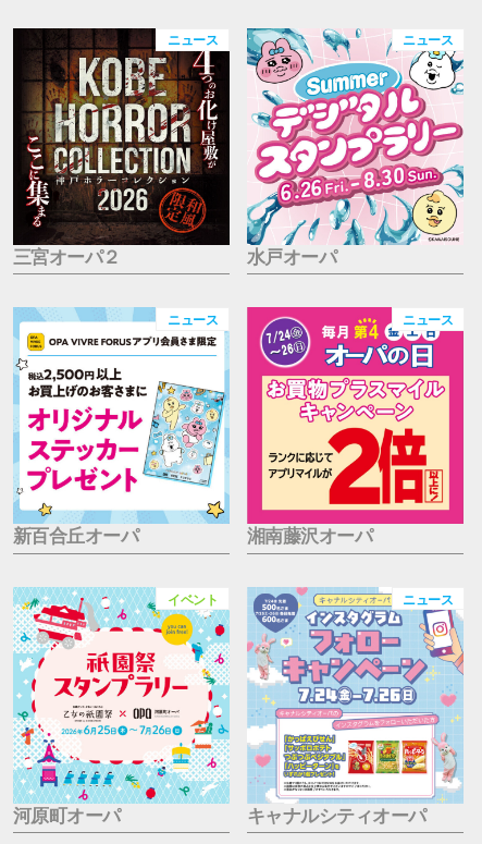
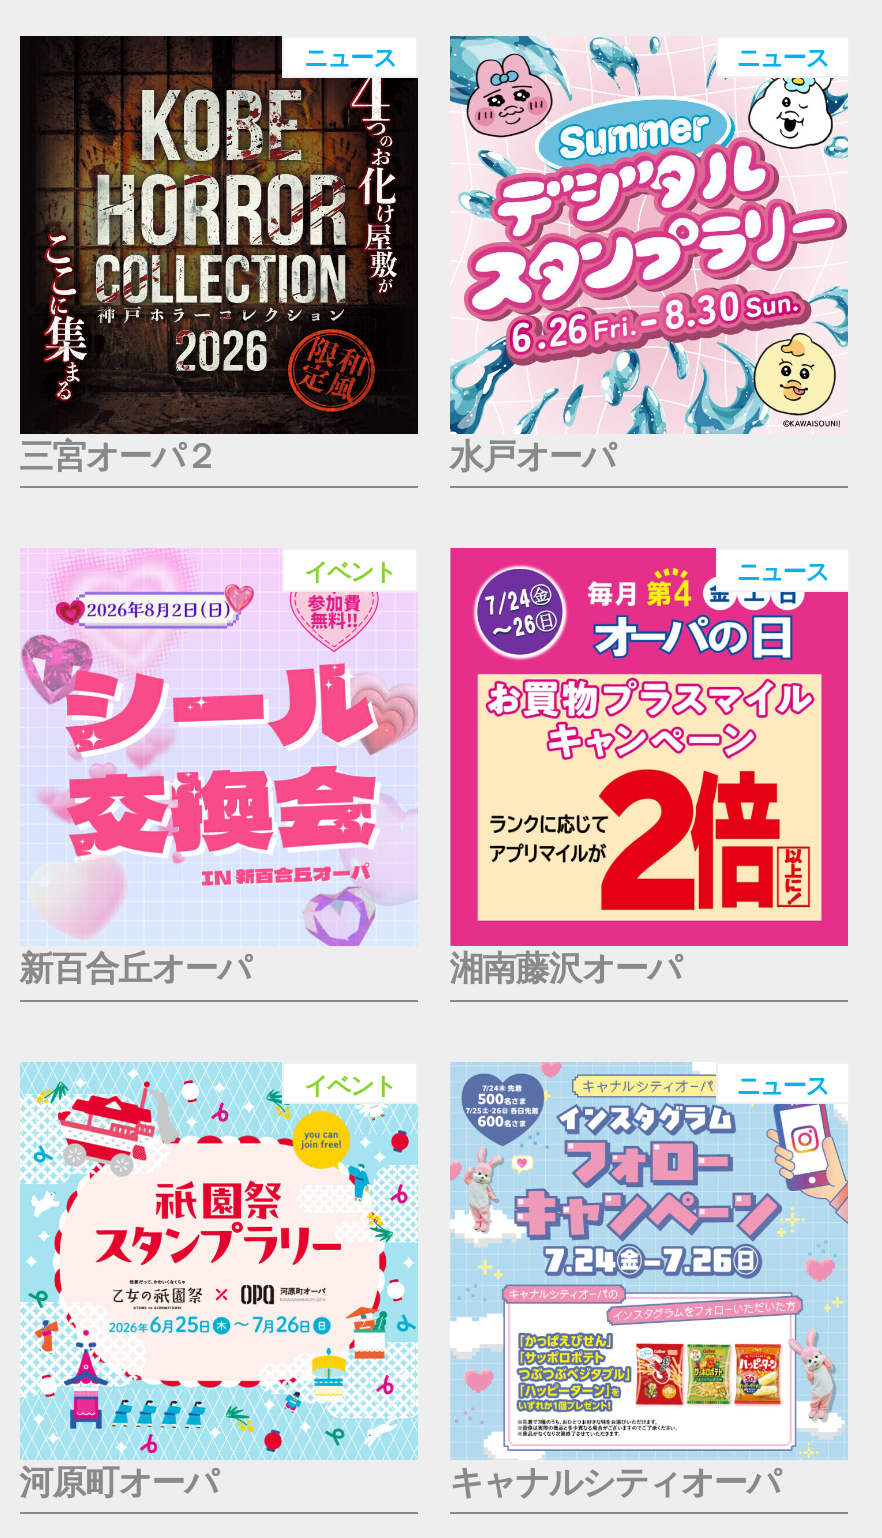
[13,307,230,524] [image] | ニュース -> [20,548,418,948] [image] | イベント

